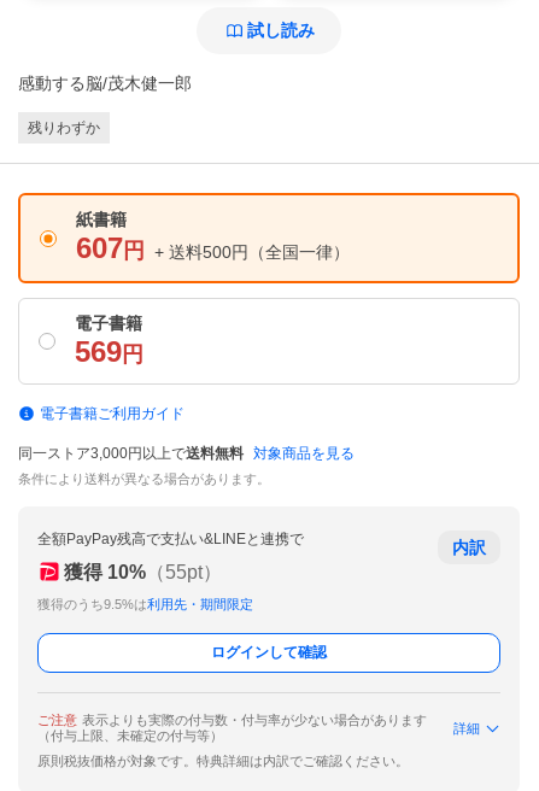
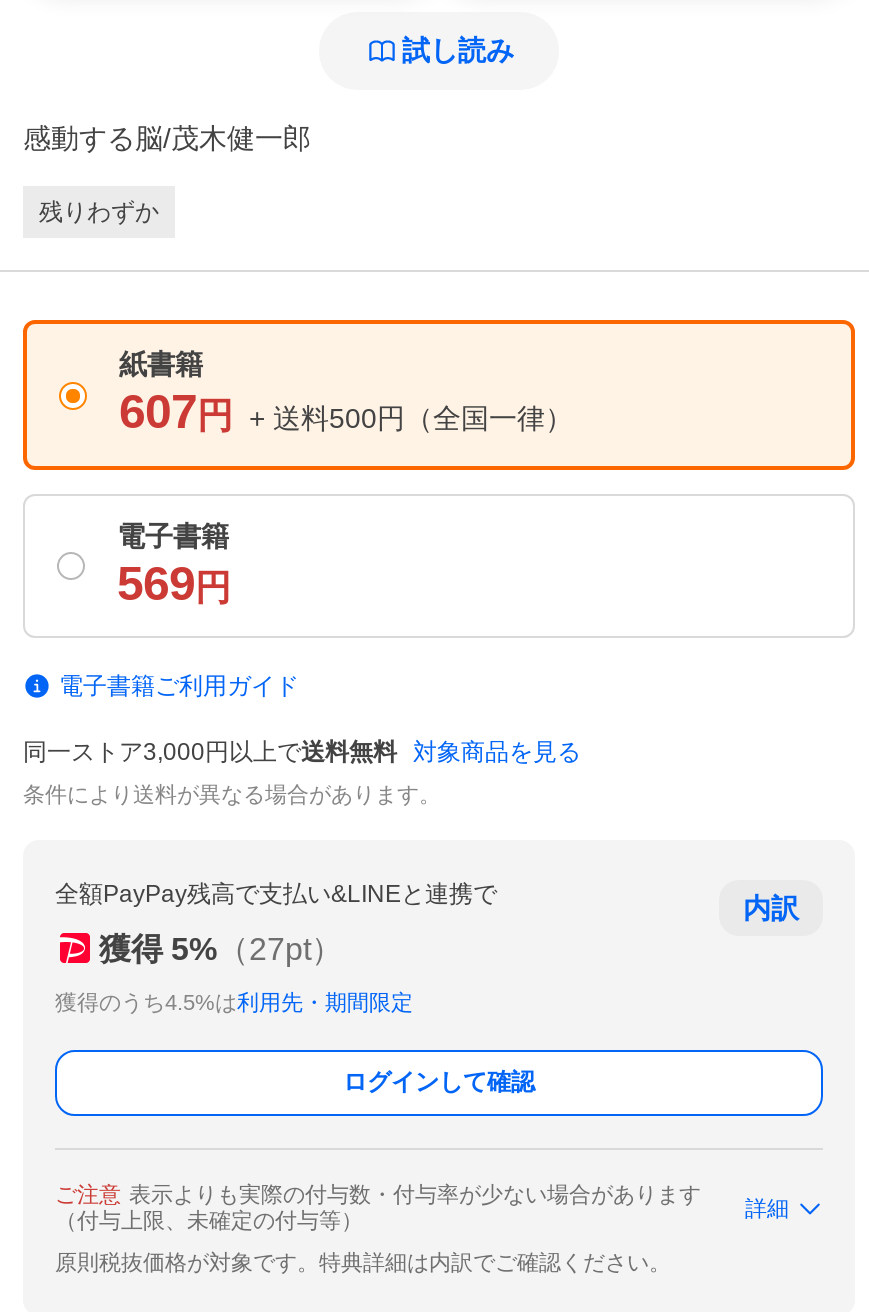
[64,561,222,582] 獲得 10%（55pt） -> [99,931,343,965] 獲得 5%（27pt）
[37,597,253,611] 獲得のうち9.5%は利用先・期間限定 -> [55,990,413,1014] 獲得のうち4.5%は利用先・期間限定

